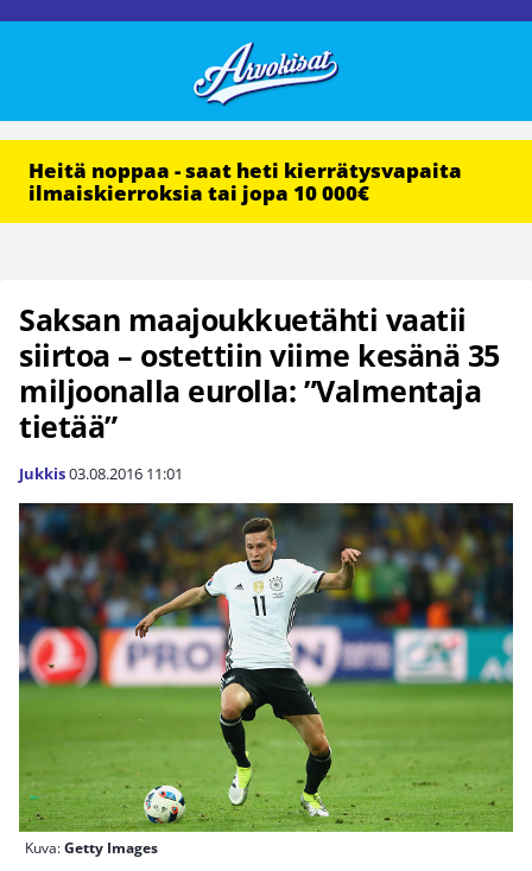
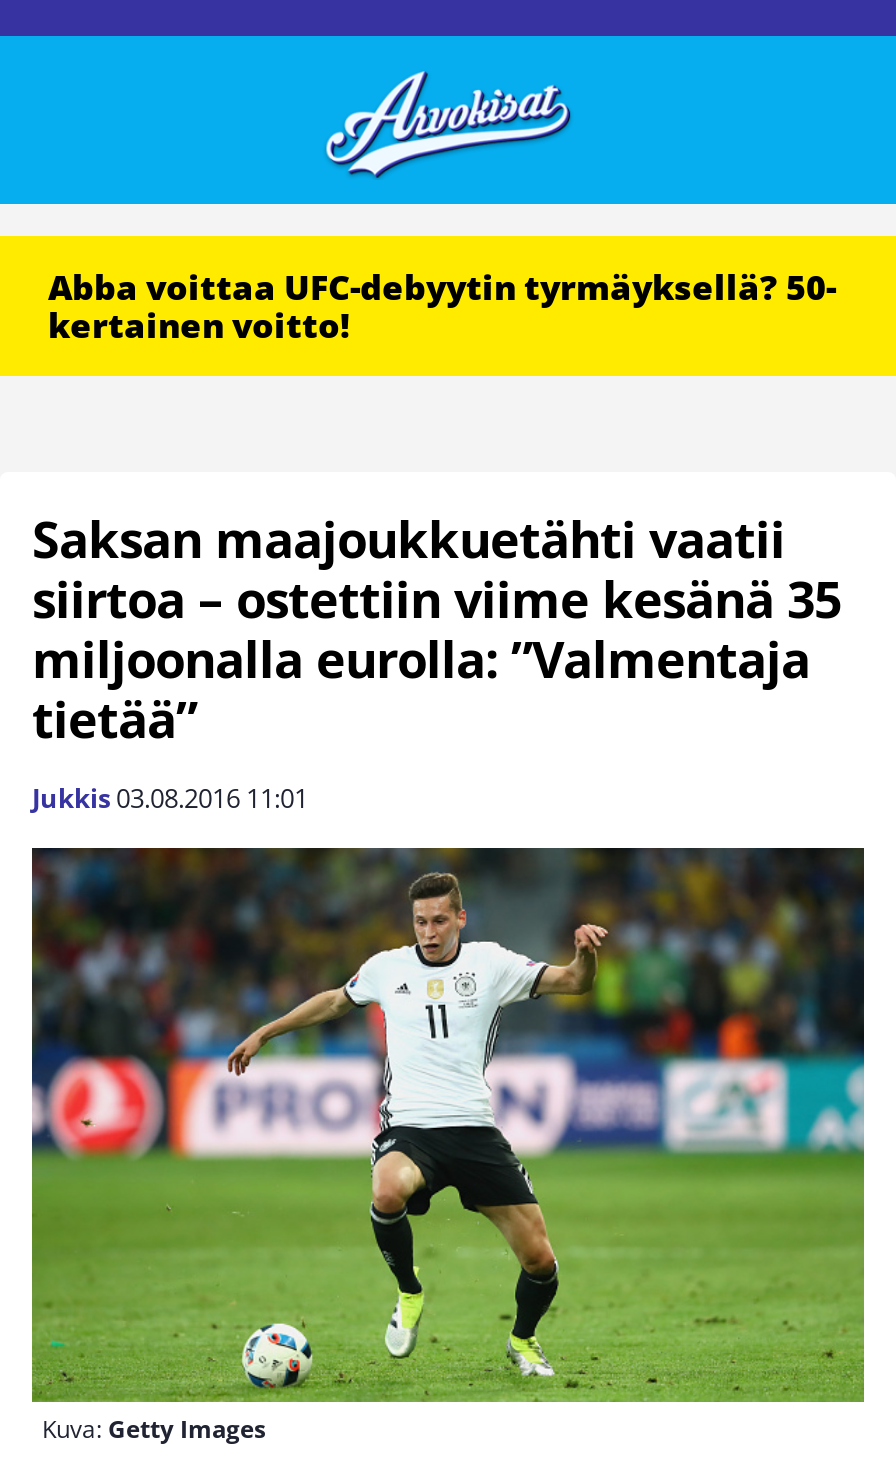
[28,157,462,206] Heitä noppaa - saat heti kierrätysvapaita | ilmaiskierroksia tai jopa 10 000€ -> [48,264,836,348] Abba voittaa UFC-debyytin tyrmäyksellä? 50- | kertainen voitto!

